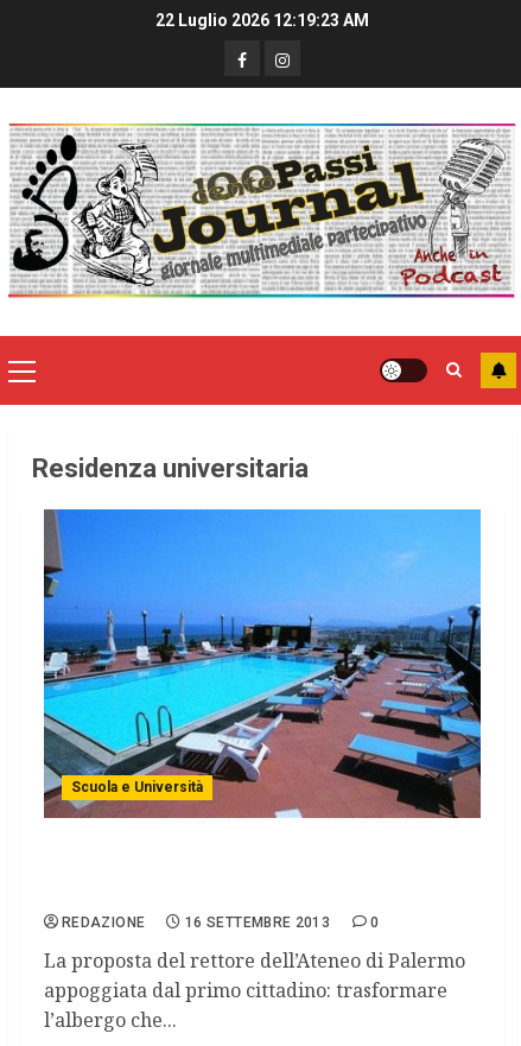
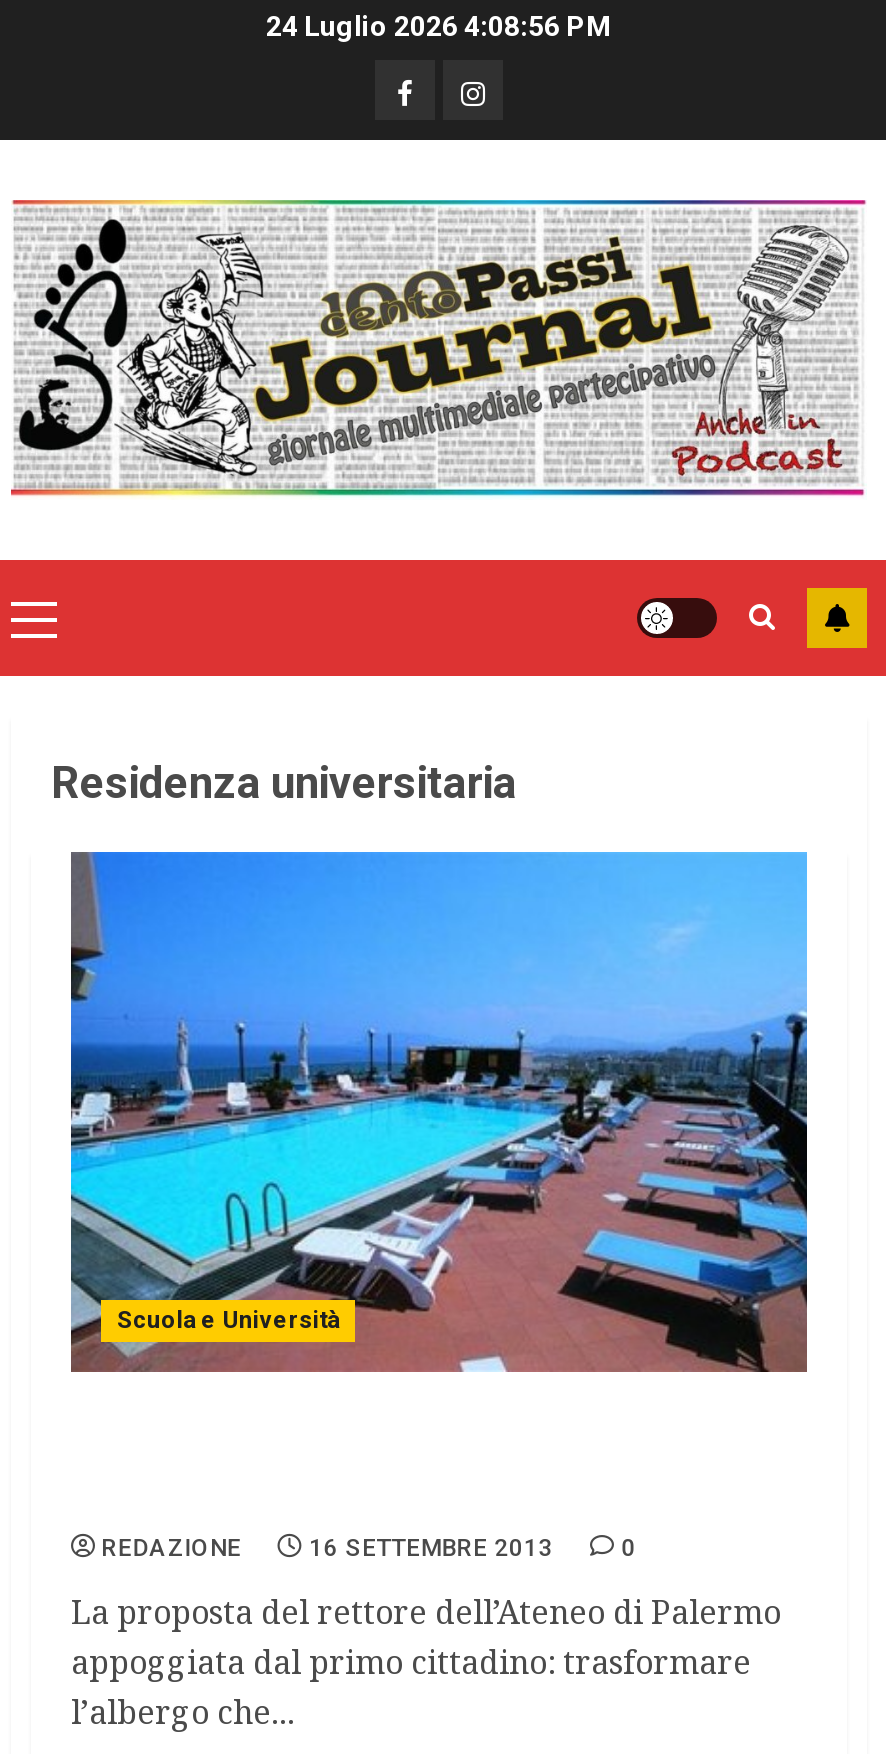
[155,11,369,30] 22 Luglio 2026 12:19:23 AM -> [266,10,612,42] 24 Luglio 2026 4:08:56 PM

